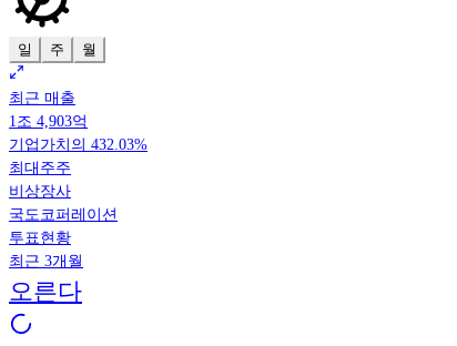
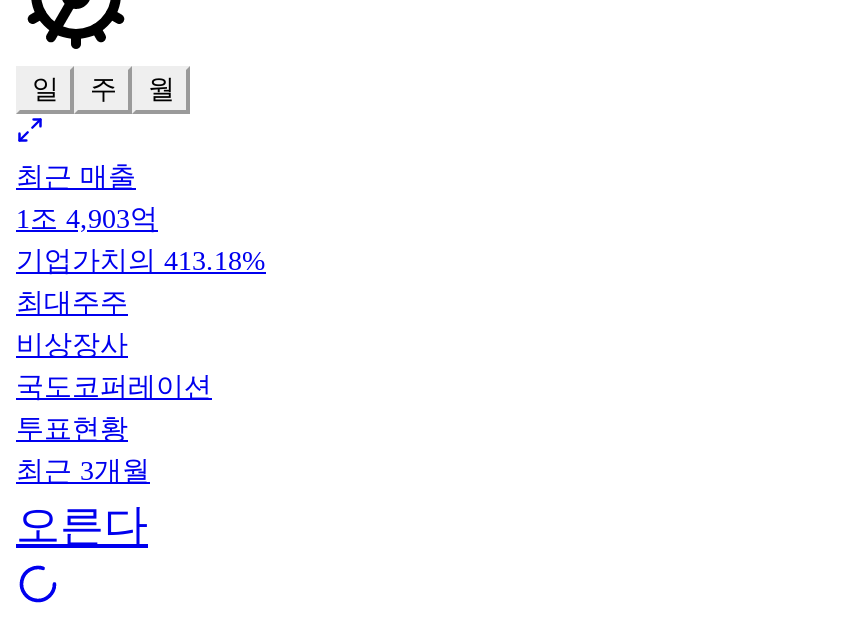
[9,137,148,154] 기업가치의 432.03% -> [16,247,266,277] 기업가치의 413.18%

